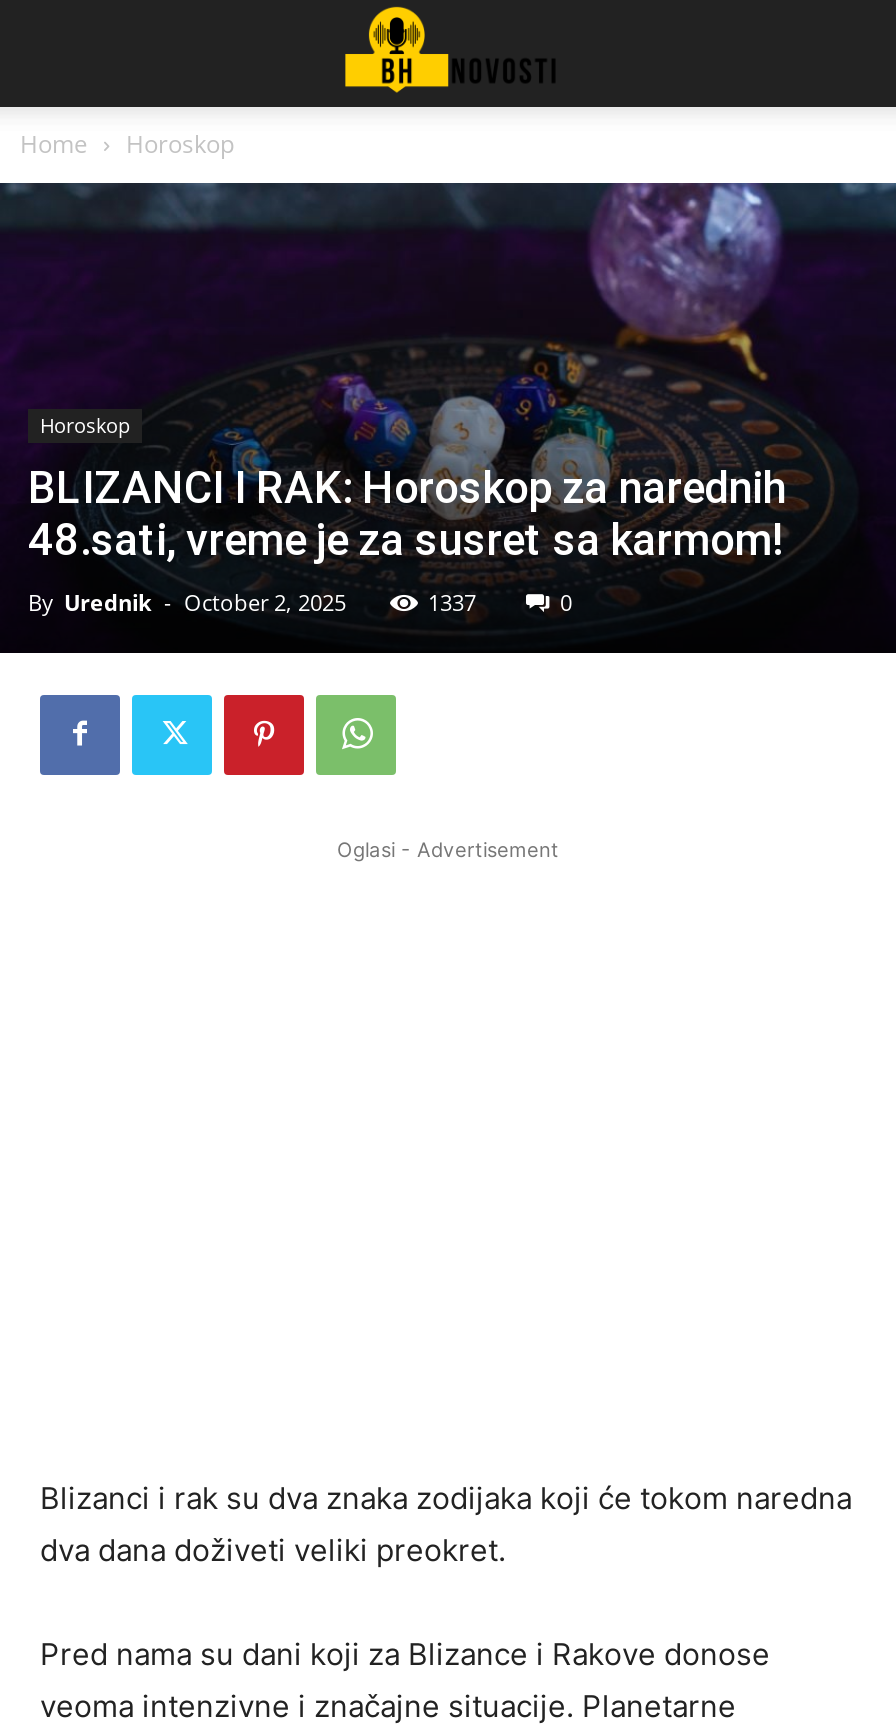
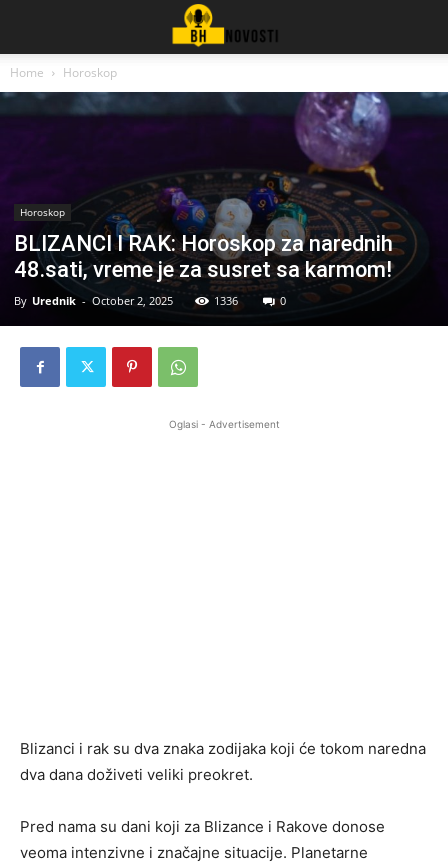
[428,586,476,616] 1337 -> [214,293,238,308] 1336

